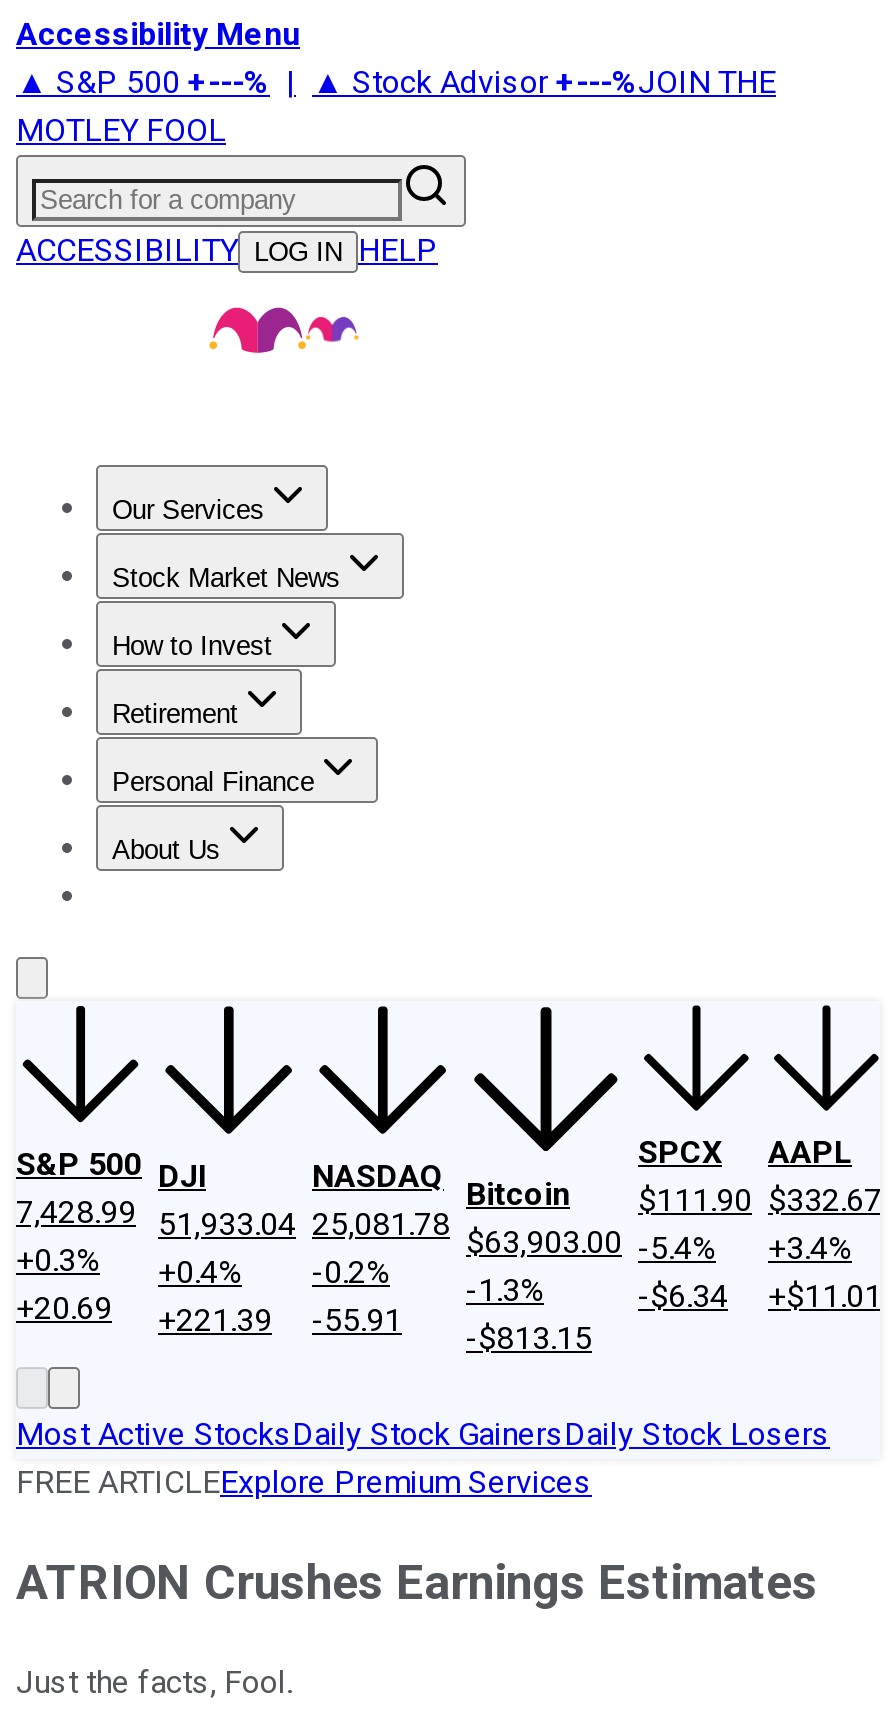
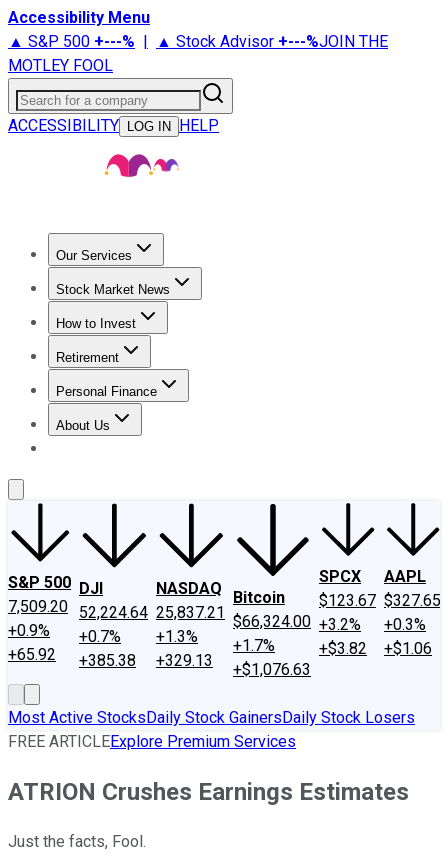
[638,1181,752,1219] $111.90 -> [319,591,376,610] $123.67
[768,1181,882,1219] $332.67 -> [384,591,441,610] $327.65
[16,1193,136,1231] 7,428.99 -> [8,597,68,616] 7,509.20
[158,1205,296,1243] 51,933.04 -> [79,603,148,622] 52,224.64
[312,1205,450,1243] 25,081.78 -> [156,603,225,622] 25,837.21
[466,1223,622,1261] $63,903.00 -> [233,612,311,631] $66,324.00
[638,1229,716,1267] -5.4% -> [319,615,361,634] +3.2%
[768,1229,852,1267] +3.4% -> [384,615,426,634] +0.3%
[16,1241,100,1279] +0.3% -> [8,621,50,640] +0.9%
[158,1253,242,1291] +0.4% -> [79,627,121,646] +0.7%
[312,1253,390,1291] -0.2% -> [156,627,198,646] +1.3%
[466,1271,544,1309] -1.3% -> [233,636,275,655] +1.7%
[638,1277,728,1315] -$6.34 -> [319,639,367,658] +$3.82
[768,1277,882,1315] +$11.01 -> [384,639,432,658] +$1.06
[16,1289,112,1327] +20.69 -> [8,645,56,664] +65.92
[158,1301,272,1339] +221.39 -> [79,651,136,670] +385.38
[312,1301,402,1339] -55.91 -> [156,651,213,670] +329.13
[466,1319,592,1357] -$813.15 -> [233,660,311,679] +$1,076.63

